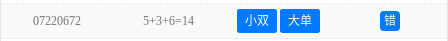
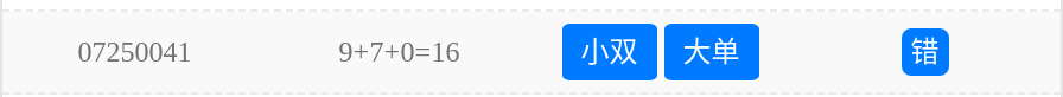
[33,14,81,28] 07220672 -> [78,35,192,69] 07250041
[143,14,194,28] 5+3+6=14 -> [339,35,460,69] 9+7+0=16

